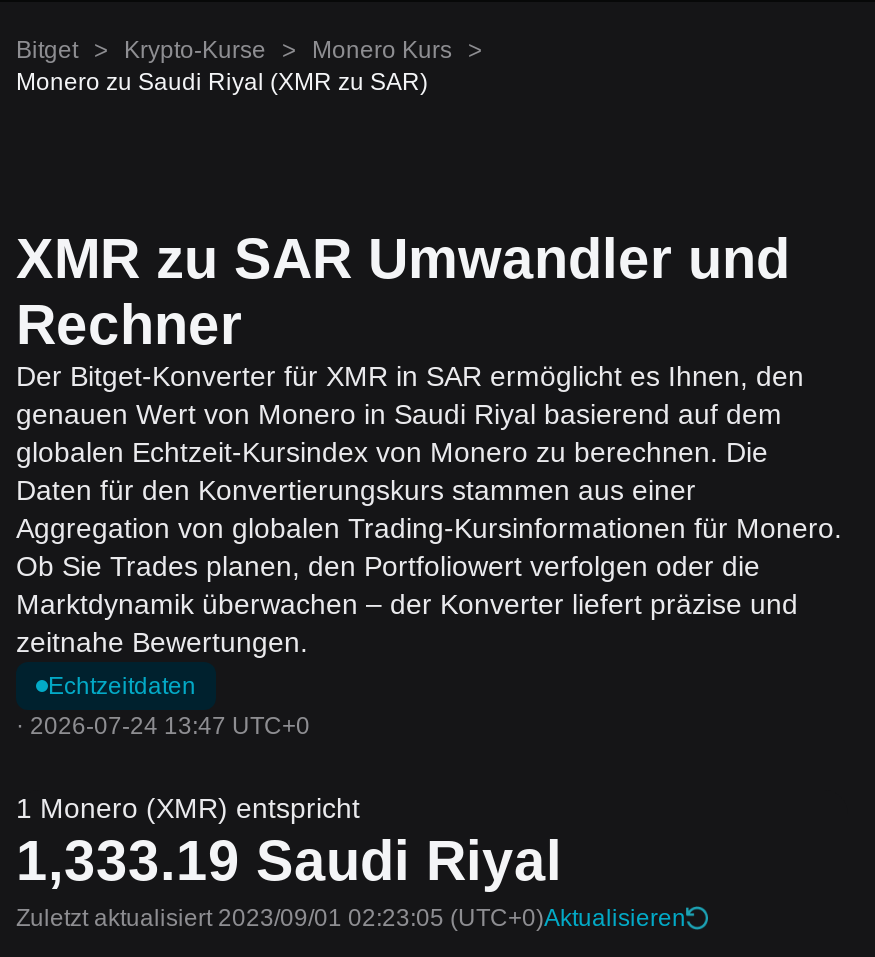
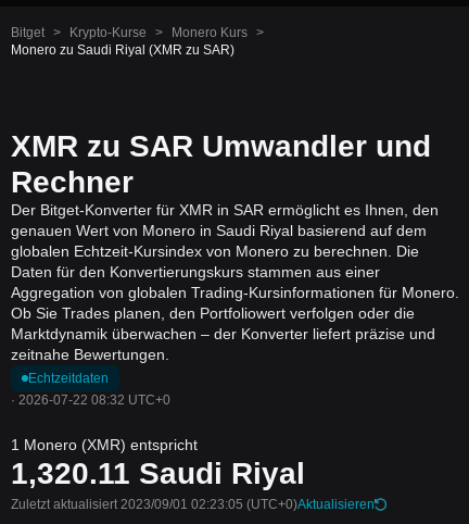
[16,712,310,740] · 2026-07-24 13:47 UTC+0 -> [11,392,170,408] · 2026-07-22 08:32 UTC+0
[16,830,562,892] 1,333.19 Saudi Riyal -> [11,457,305,490] 1,320.11 Saudi Riyal

